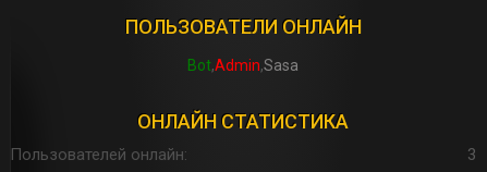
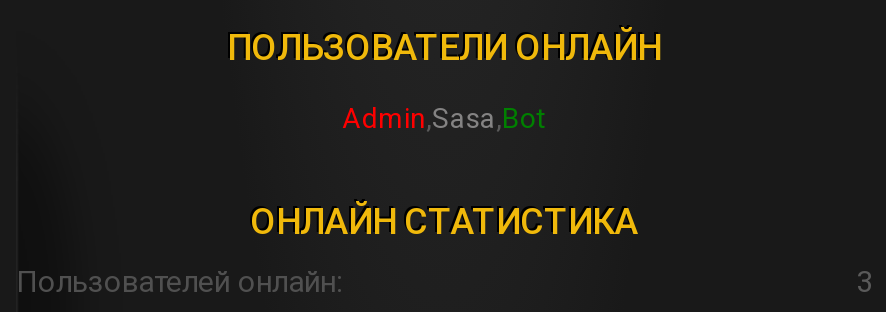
[187,56,299,74] Bot Admin Sasa -> [342,102,546,134] Admin Sasa Bot

